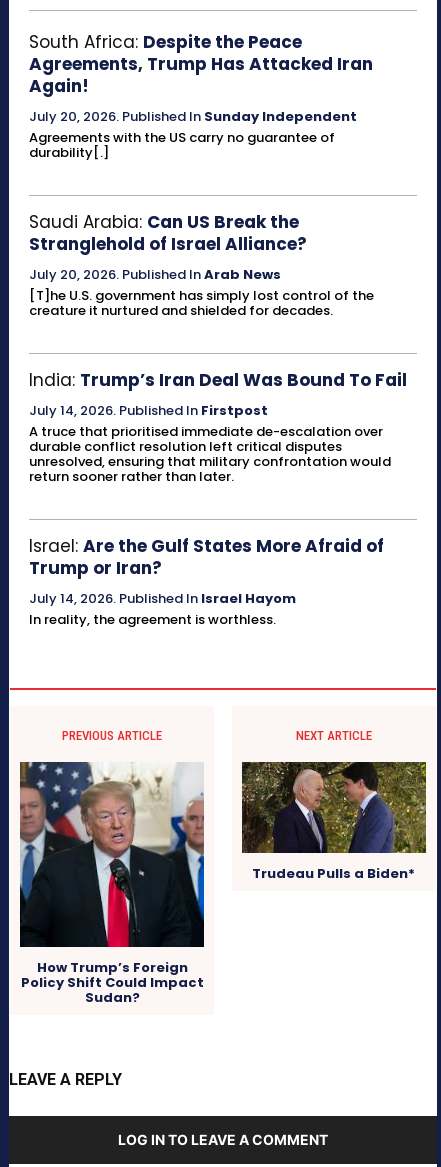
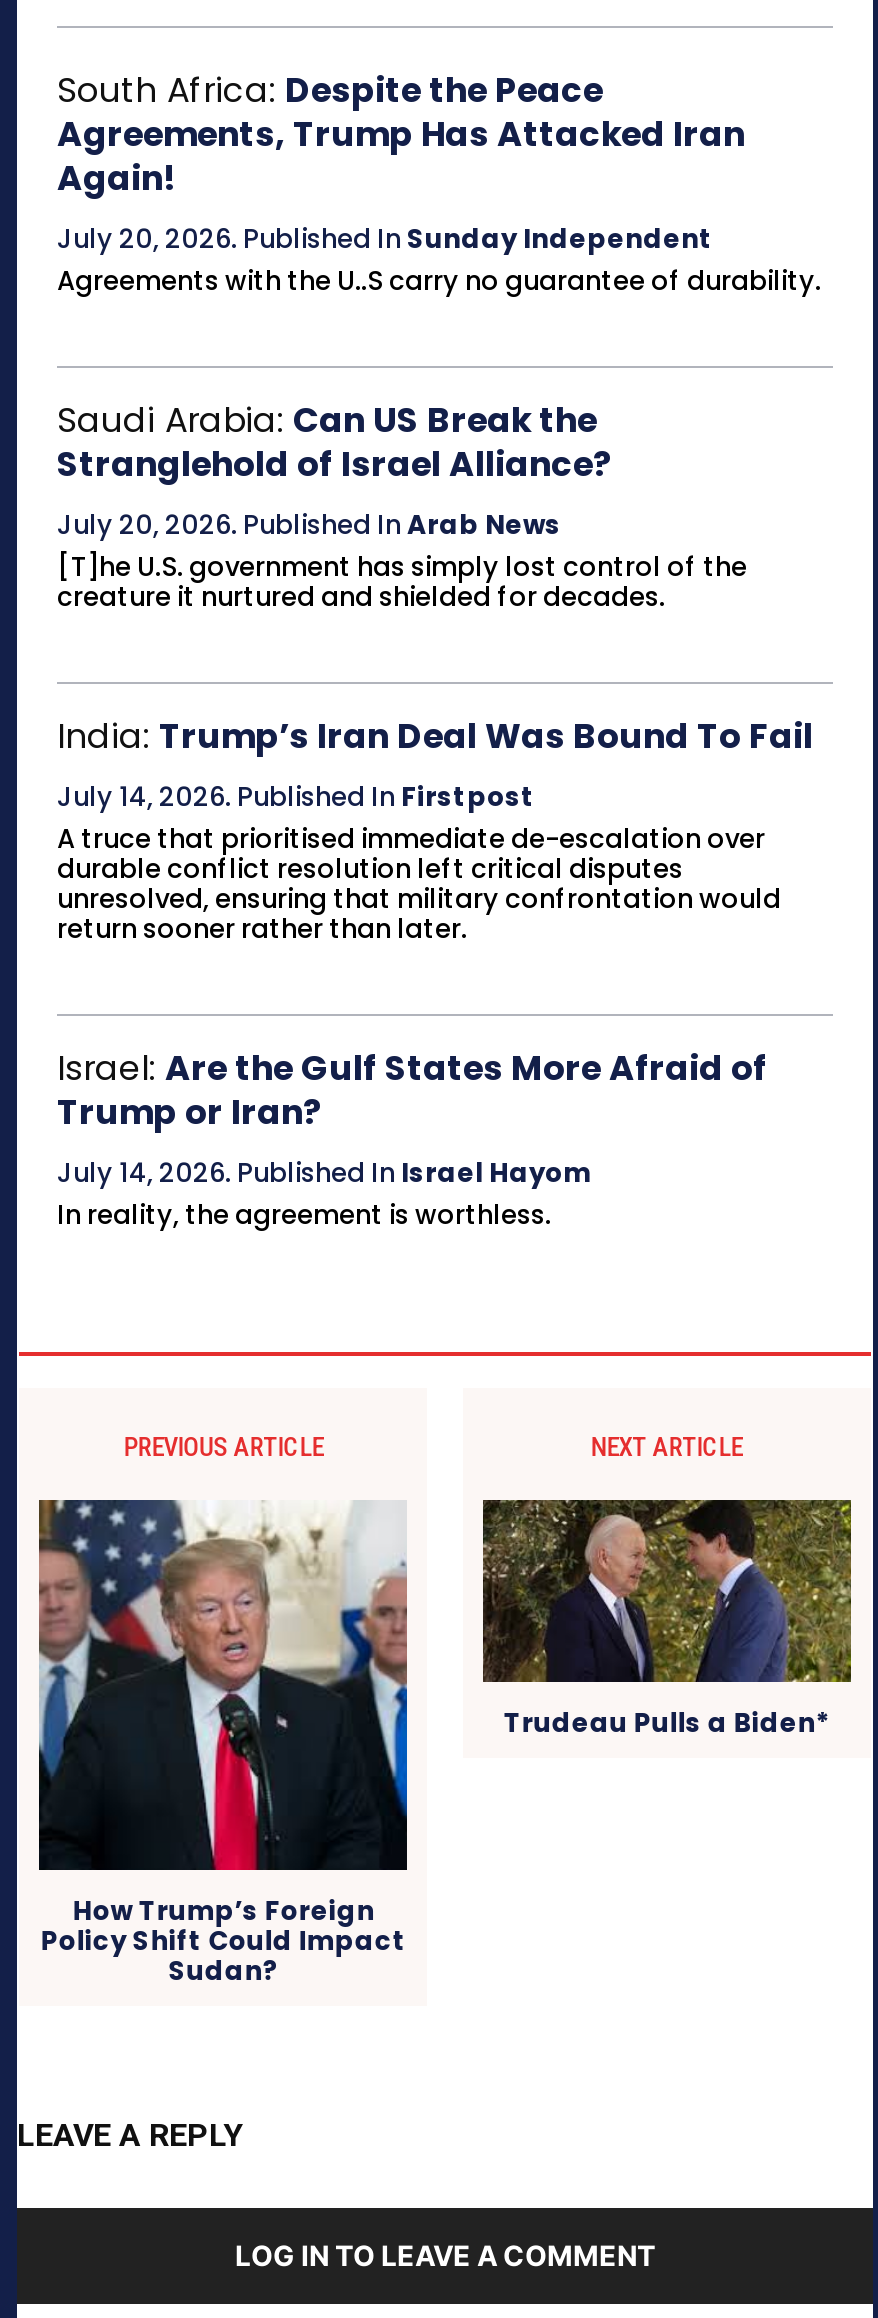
[29,128,335,162] Agreements with the US carry no guarantee of | durability[.] -> [57,263,821,301] Agreements with the U..S carry no guarantee of durability.

